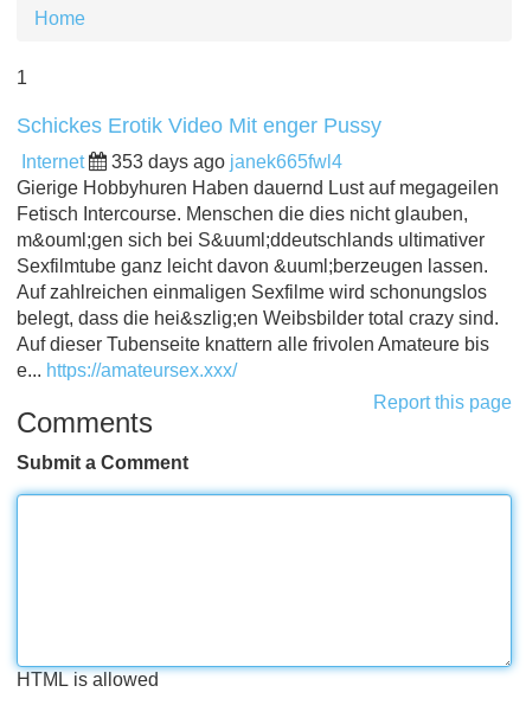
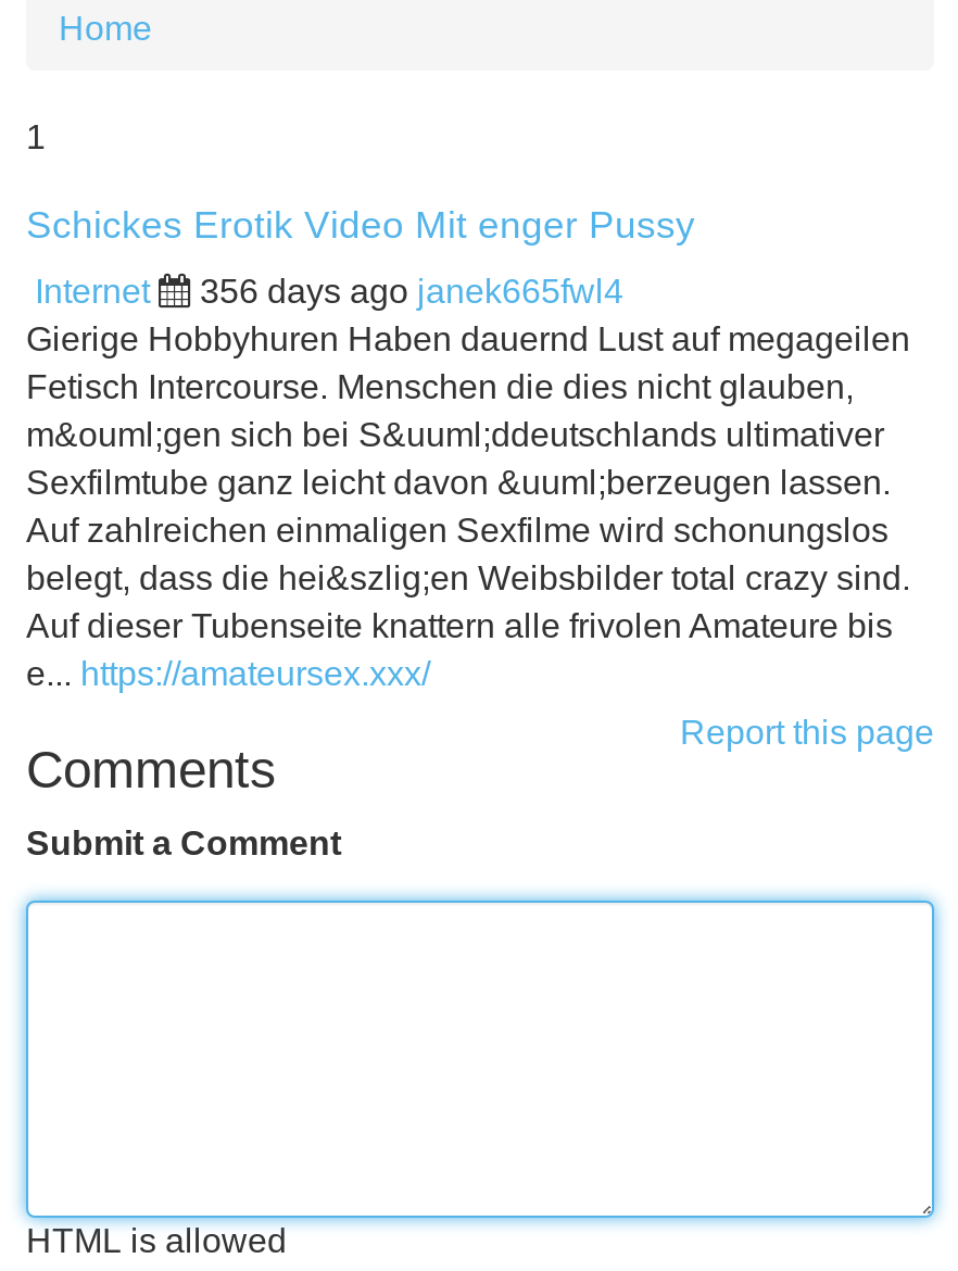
[111,152,342,172] 353 days ago janek665fwl4 -> [200,273,623,310] 356 days ago janek665fwl4

